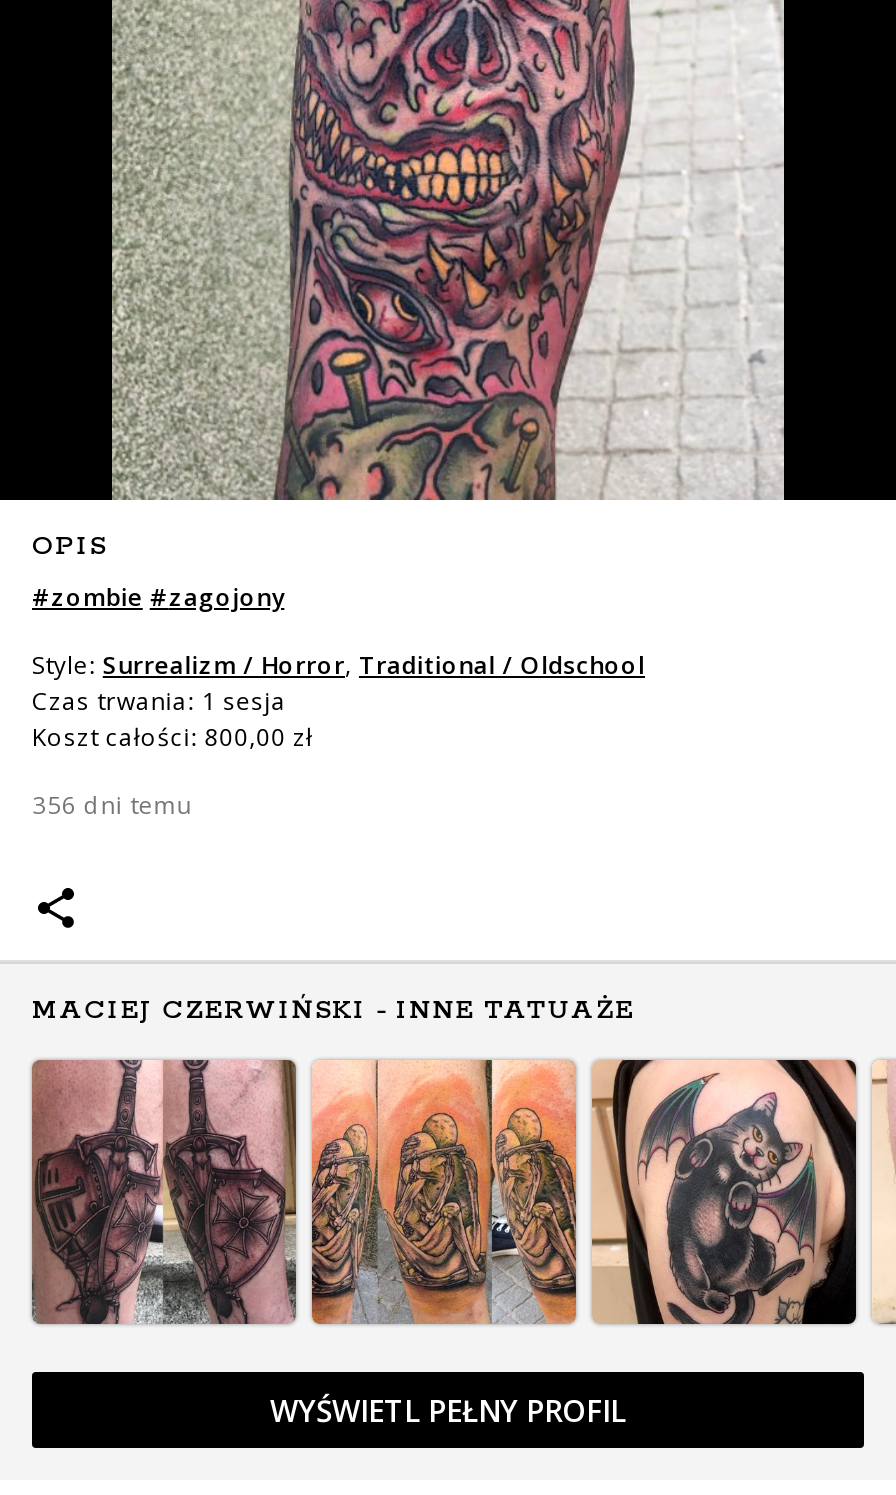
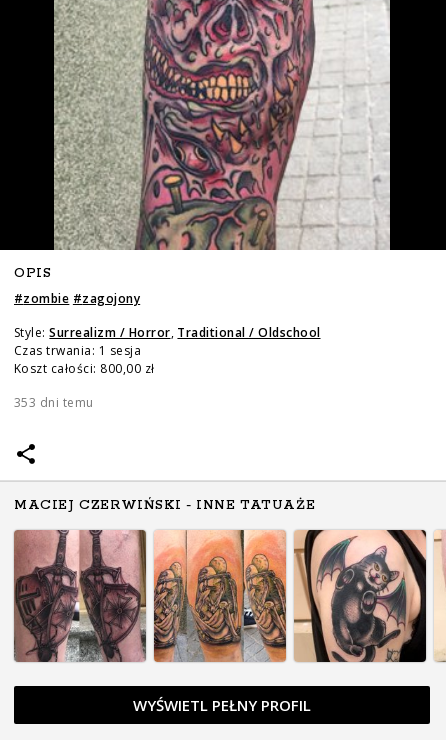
[32,788,192,822] 356 dni temu -> [14,394,94,411] 353 dni temu

